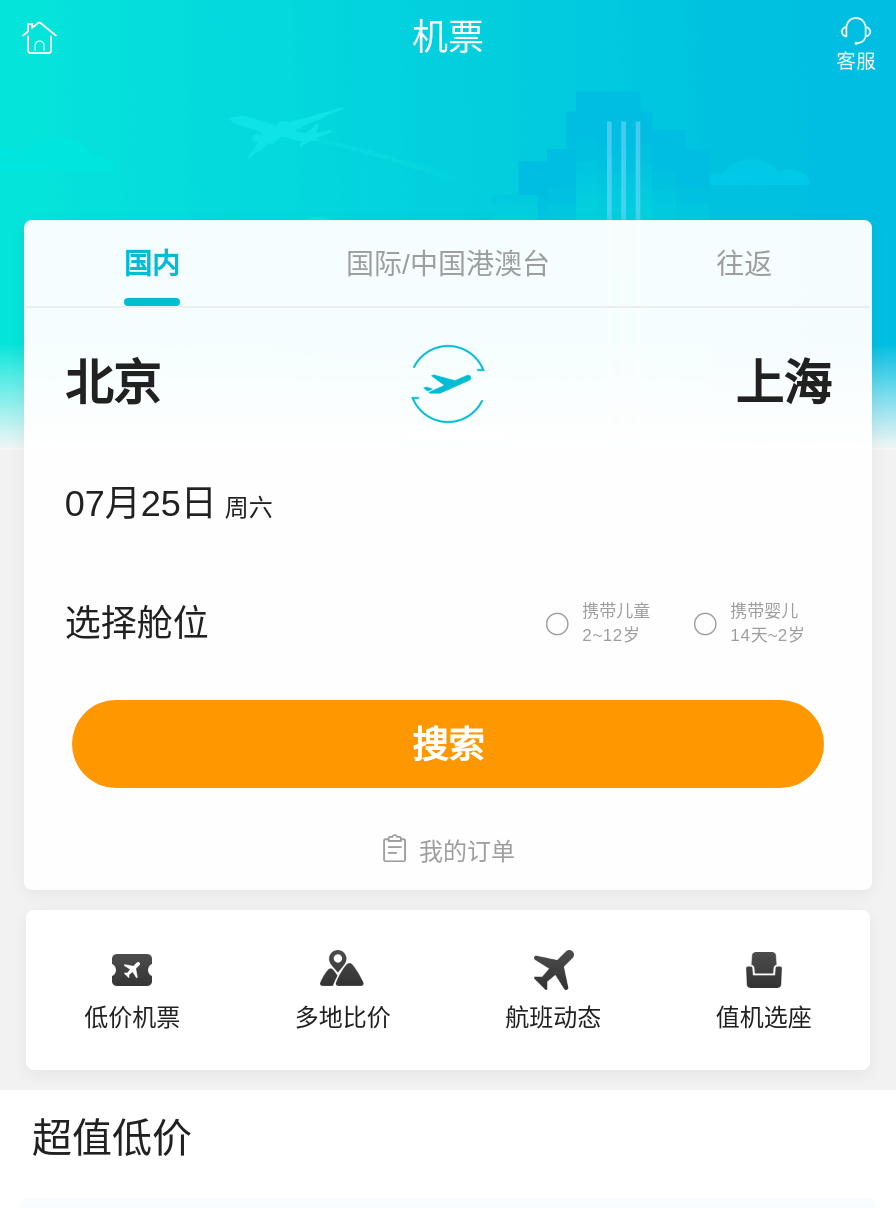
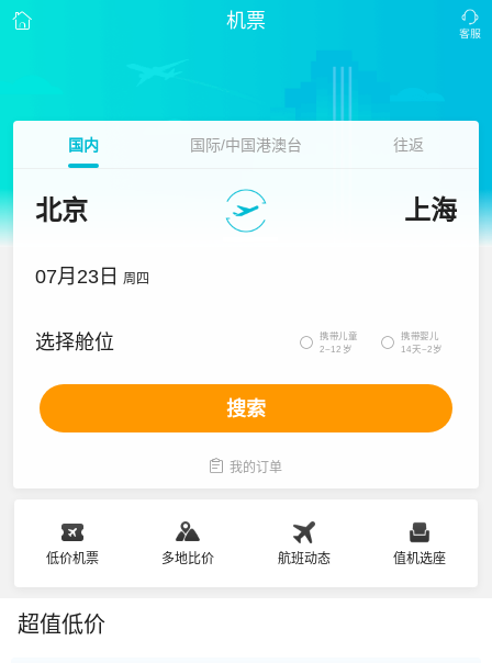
[65,484,273,524] 07月25日 周六 -> [35,266,150,288] 07月23日 周四

